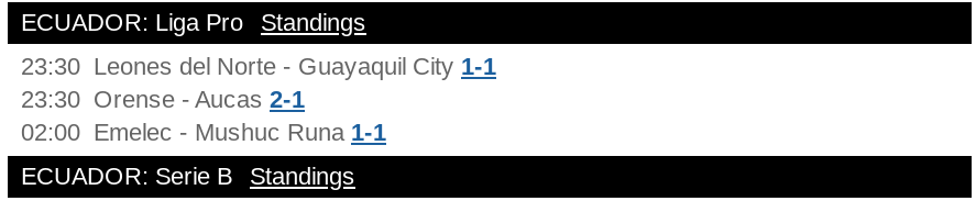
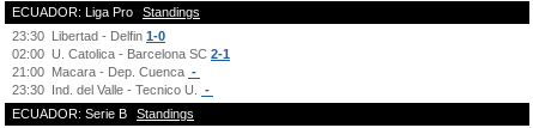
[21,53,496,145] 23:30 Leones del Norte - Guayaquil City 1-1 | 23:30 Orense - Aucas 2-1 | 02:00 Emelec - Mushuc Runa 1-1 -> [12,29,230,97] 23:30 Libertad - Delfin 1-0 | 02:00 U. Catolica - Barcelona SC 2-1 | 21:00 Macara - Dep. Cuenca - | 23:30 Ind. del Valle - Tecnico U. -

